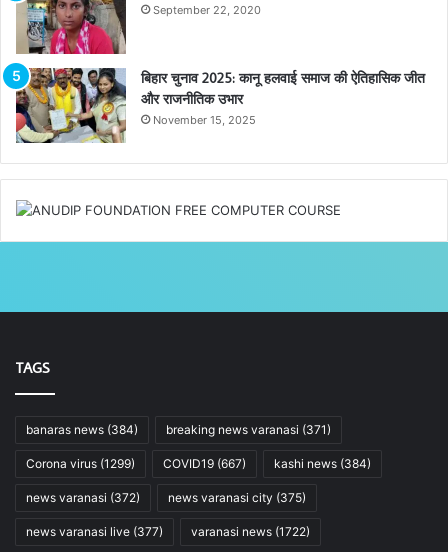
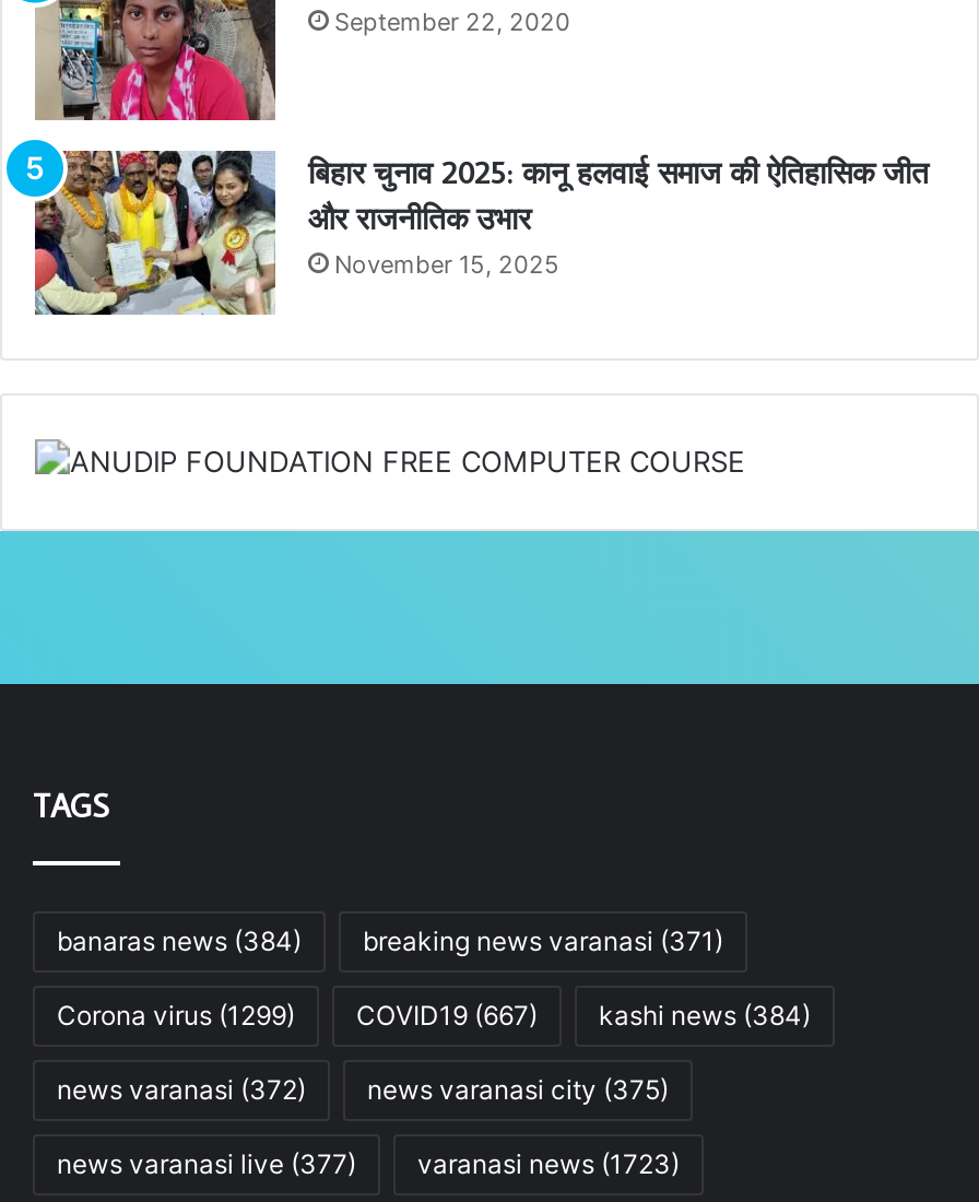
[191,524,310,539] varanasi news (1722) -> [417,1146,680,1179] varanasi news (1723)

